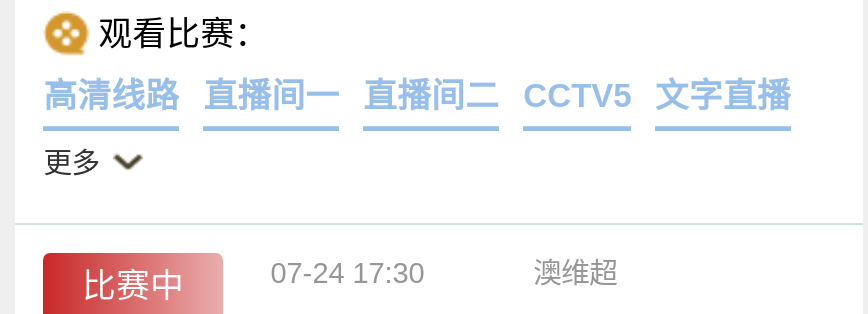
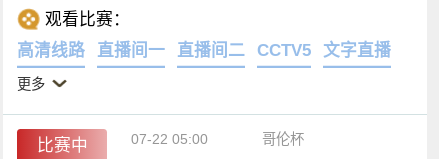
[270,258,617,290] 07-24 17:30 | 澳维超 -> [131,131,304,147] 07-22 05:00 | 哥伦杯

